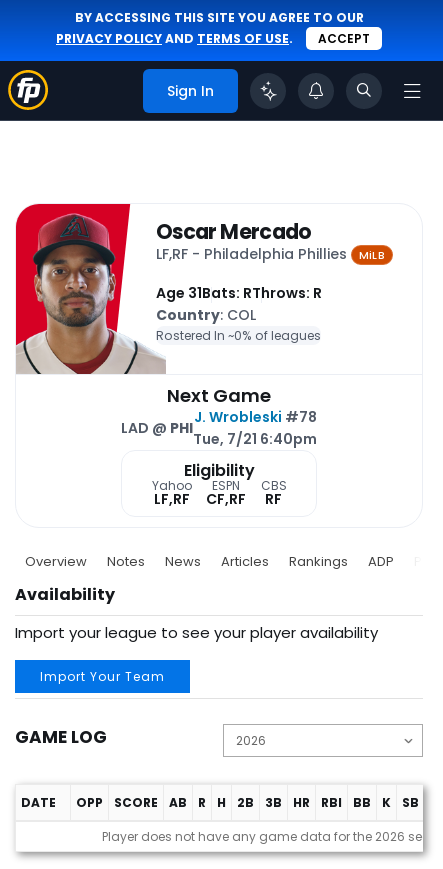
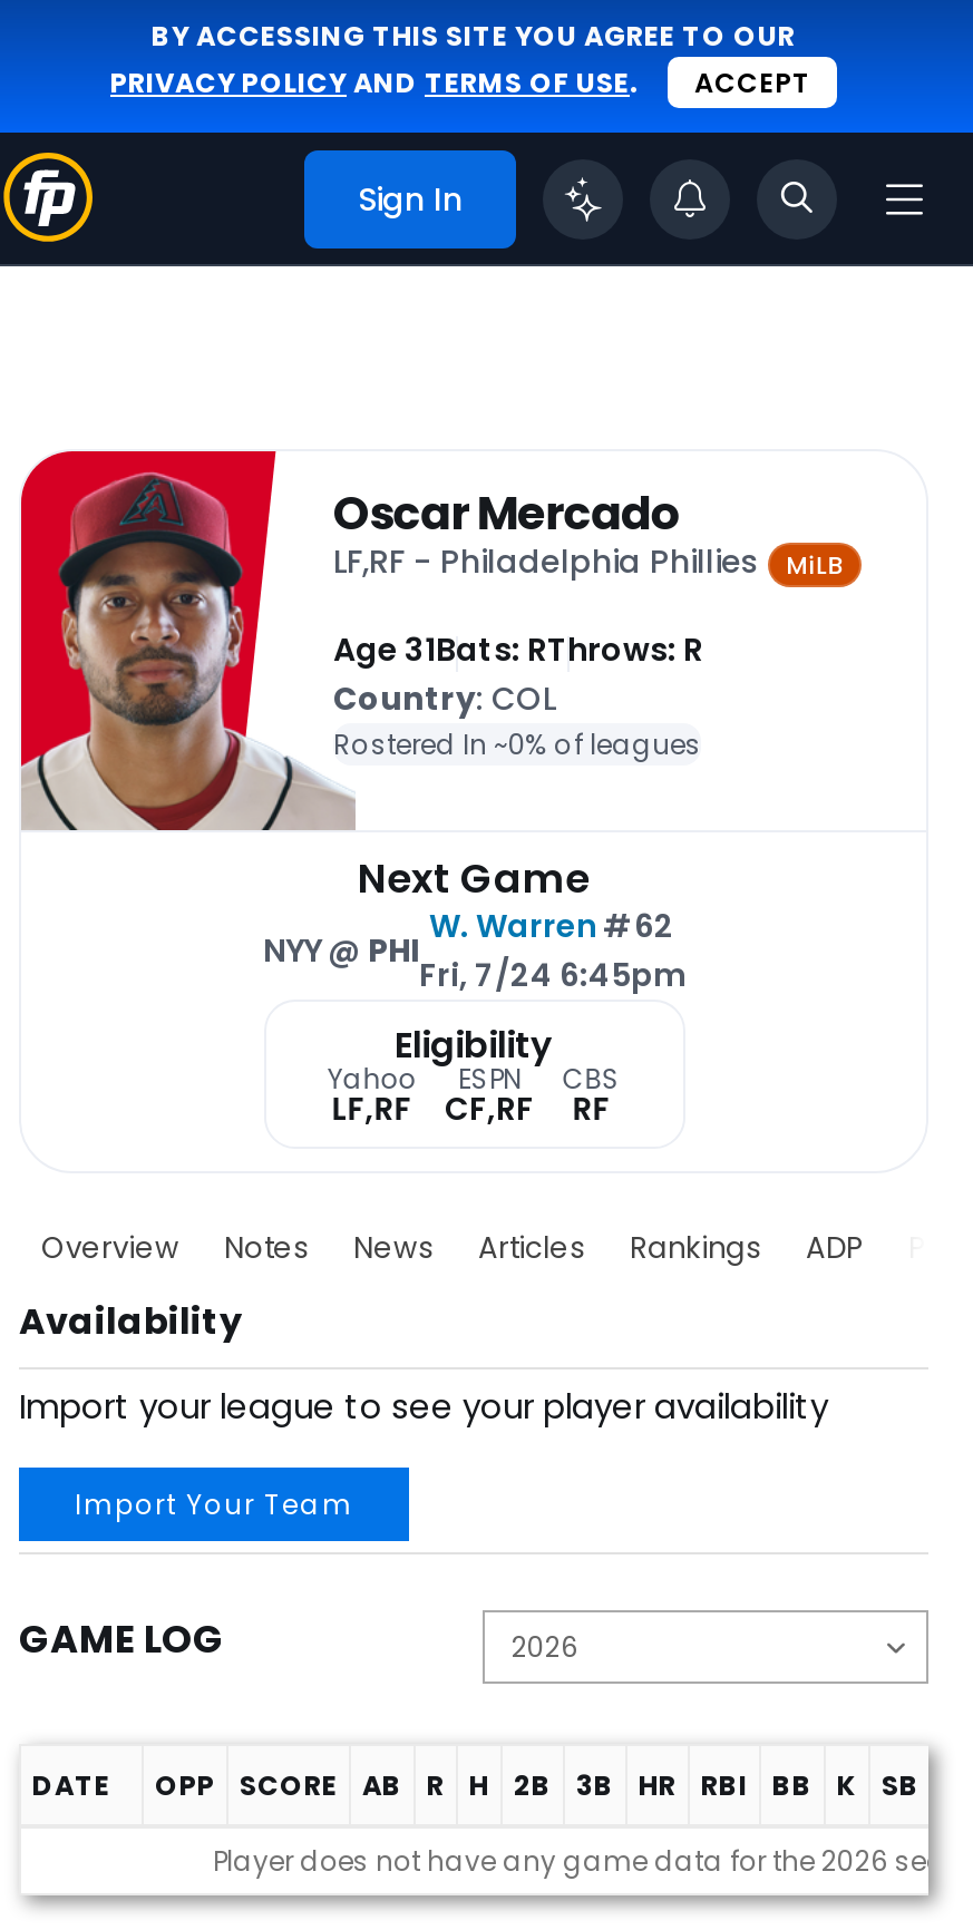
[193,407,317,449] J. Wrobleski #78 | Tue, 7/21 6:40pm -> [419,905,684,998] W. Warren #62 | Fri, 7/24 6:45pm
[121,418,193,438] LAD @ PHI -> [263,929,419,974] NYY @ PHI

